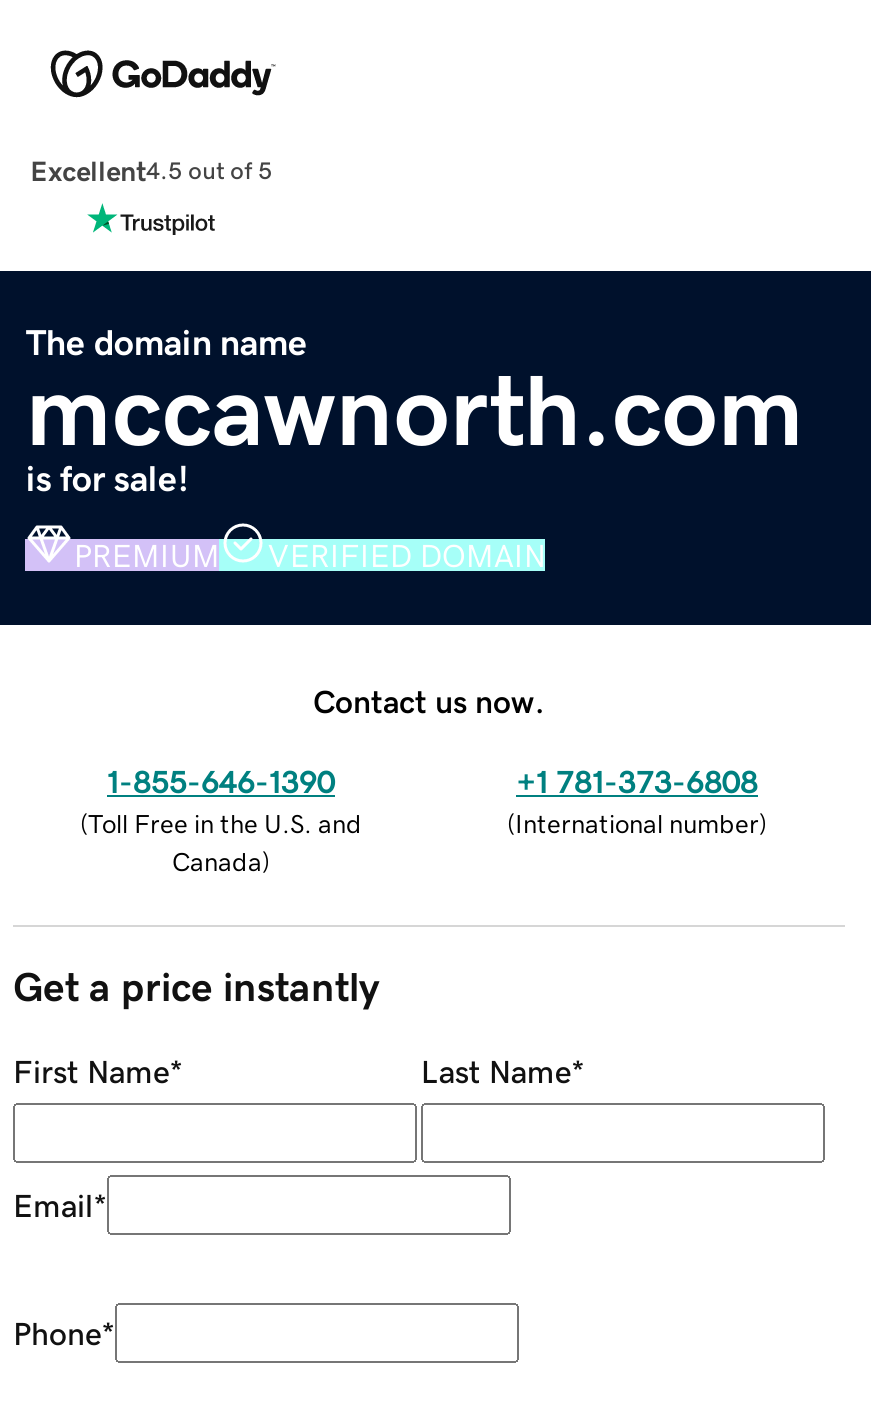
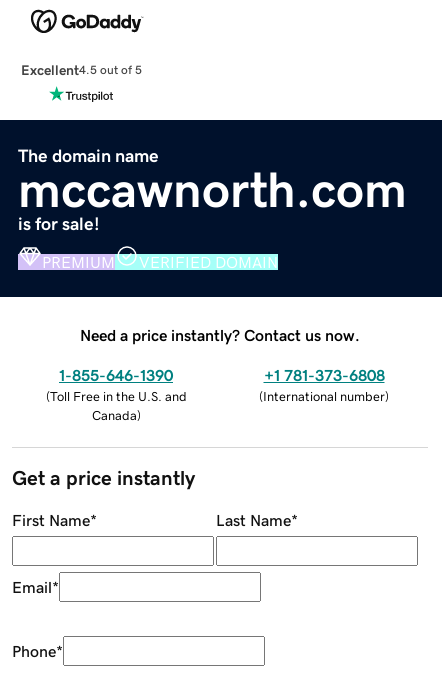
[313,684,545,716] Contact us now. -> [80,327,360,343] Need a price instantly? Contact us now.

